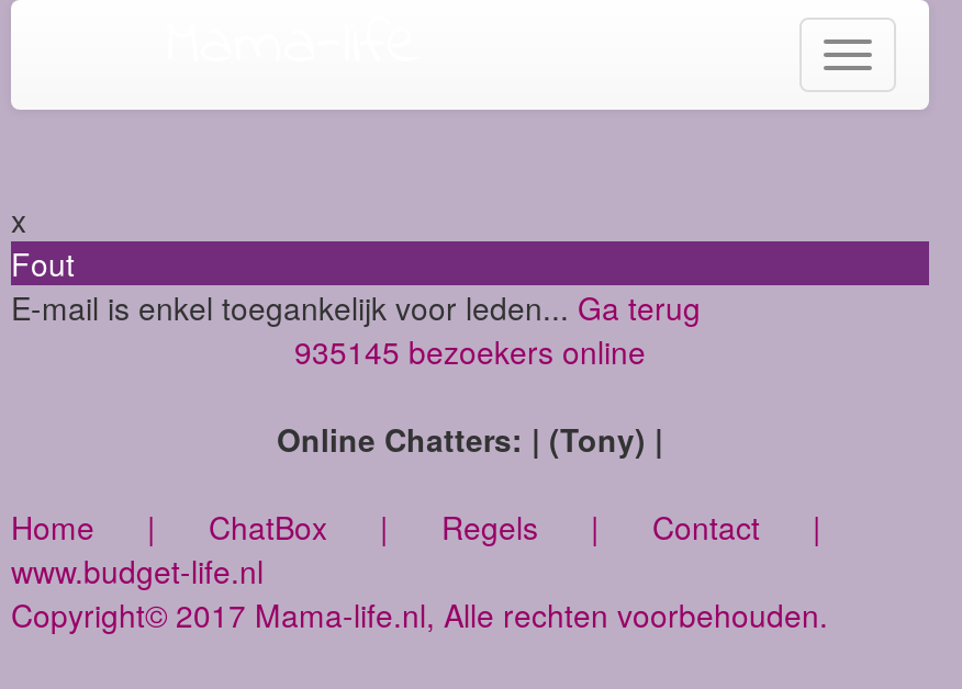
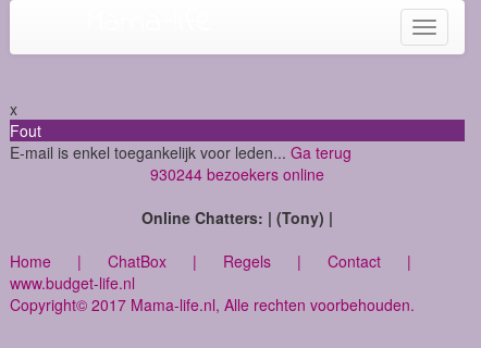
[294,329,646,373] 935145 bezoekers online -> [150,163,324,185] 930244 bezoekers online

